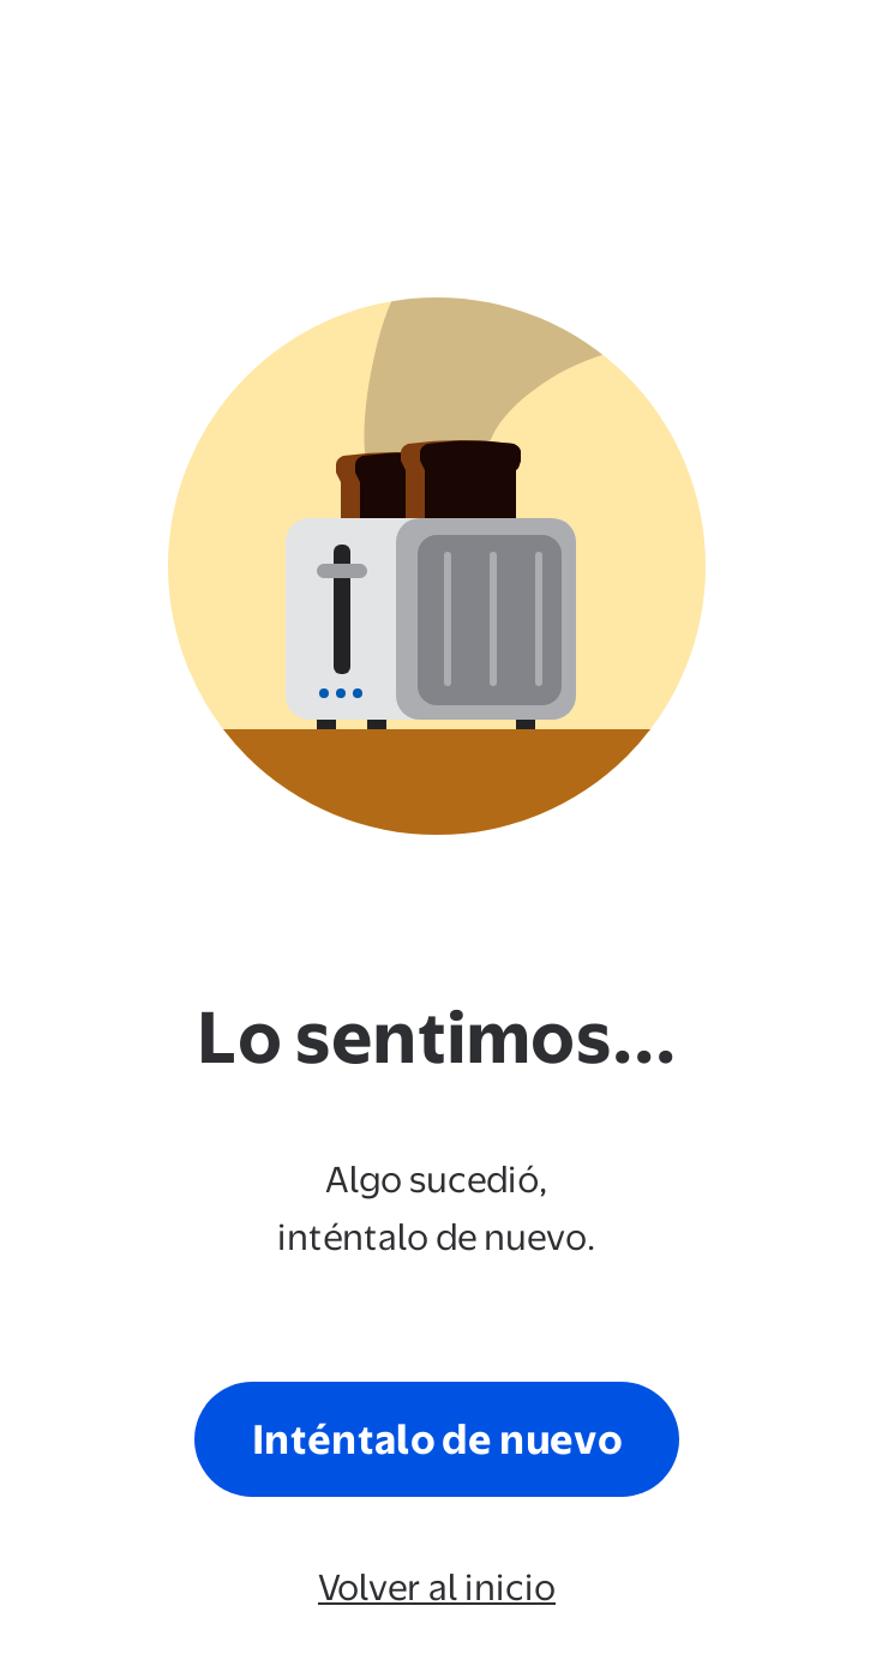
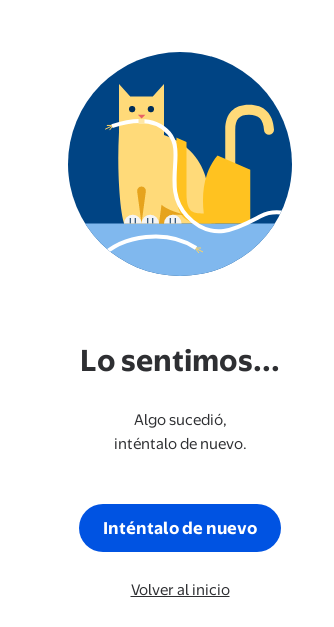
[168,297,706,837] [image] -> [67,51,293,277] [image]

